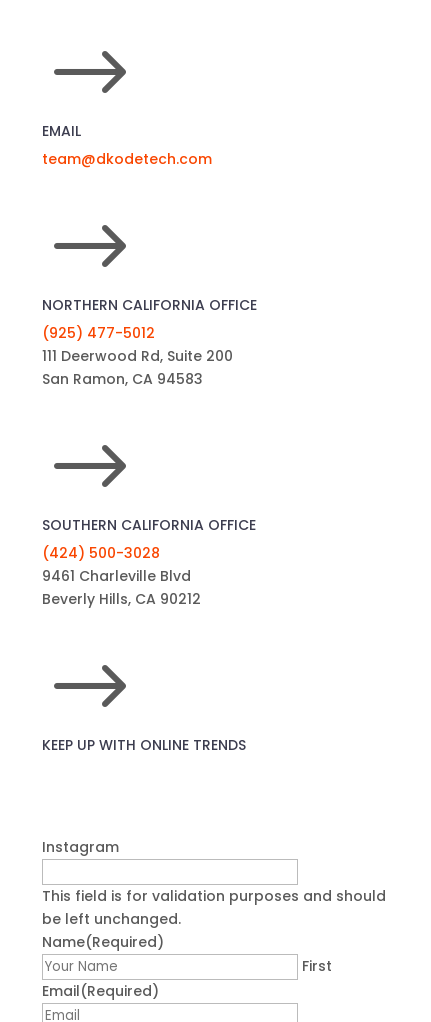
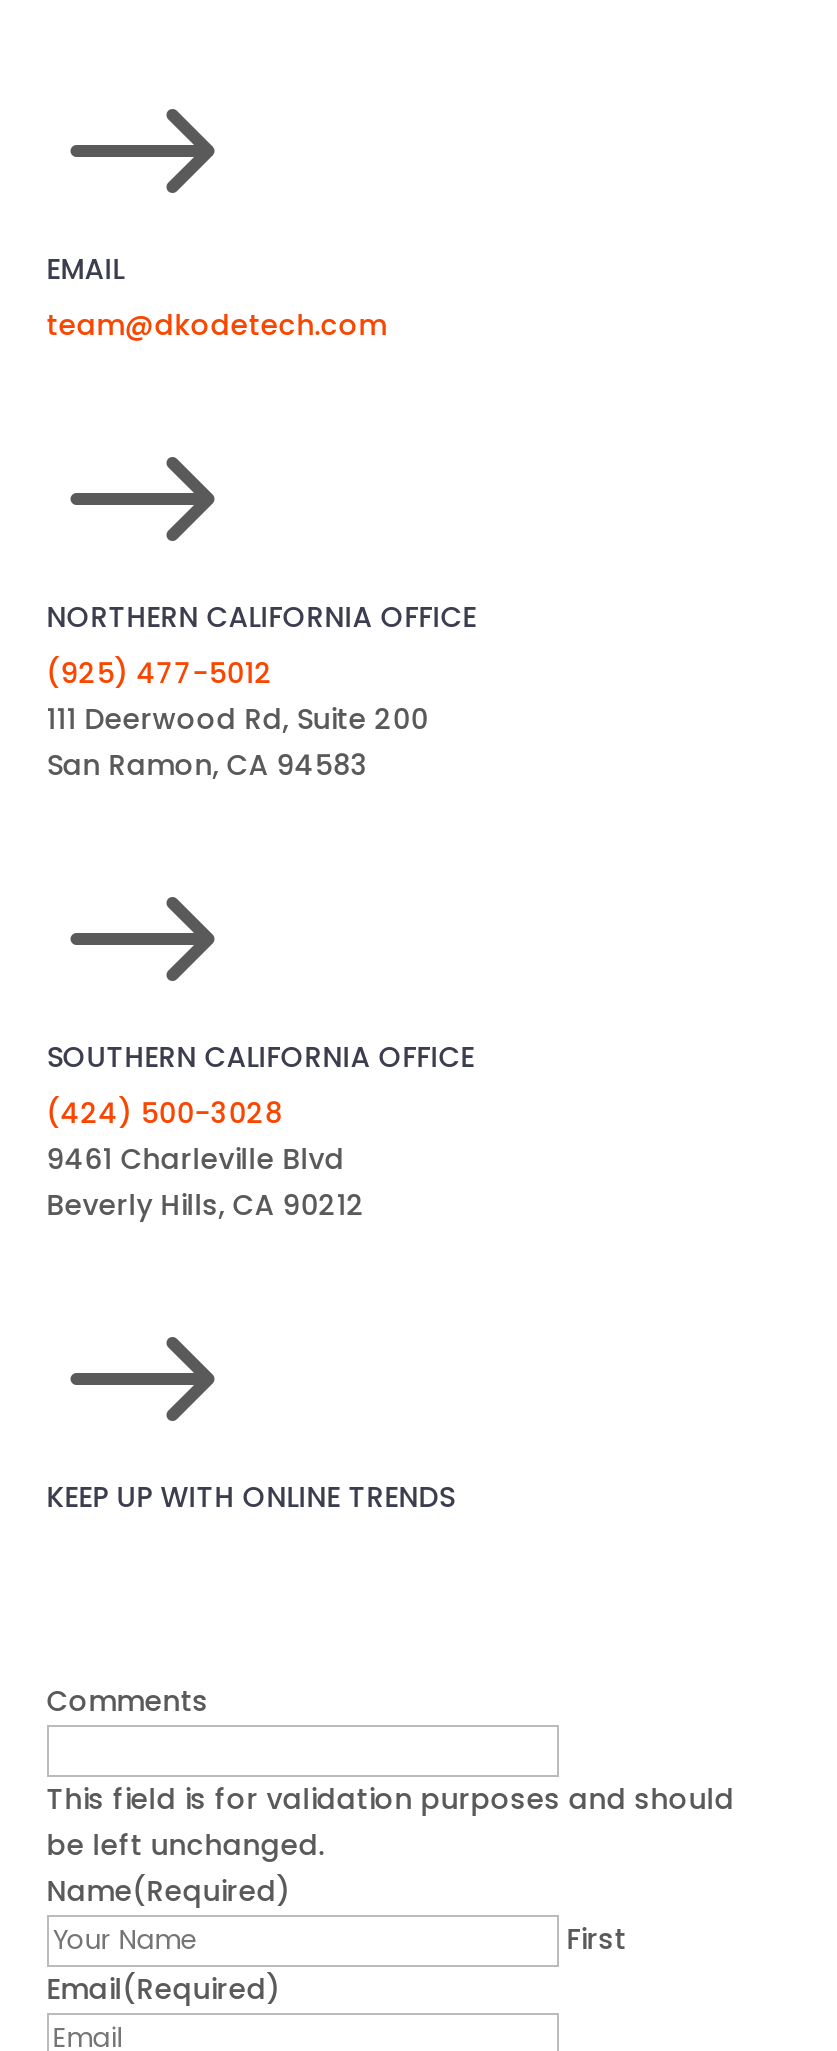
[42,837,119,857] Instagram -> [47,1681,209,1721] Comments

